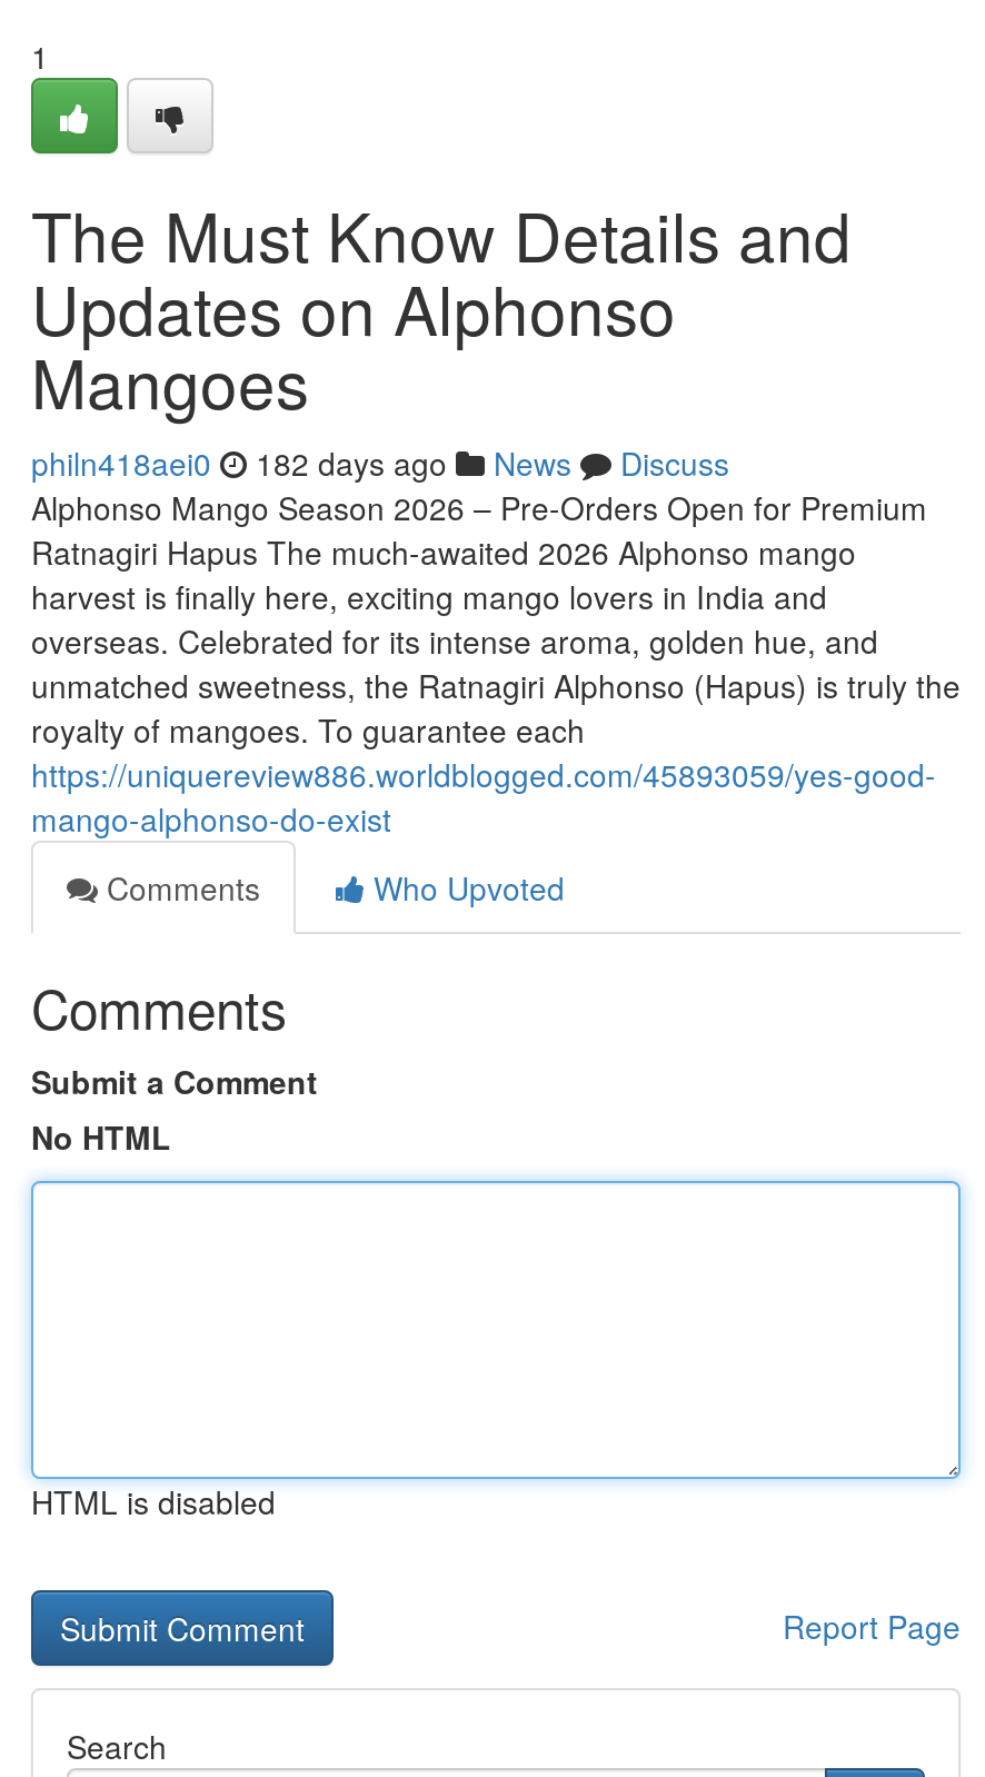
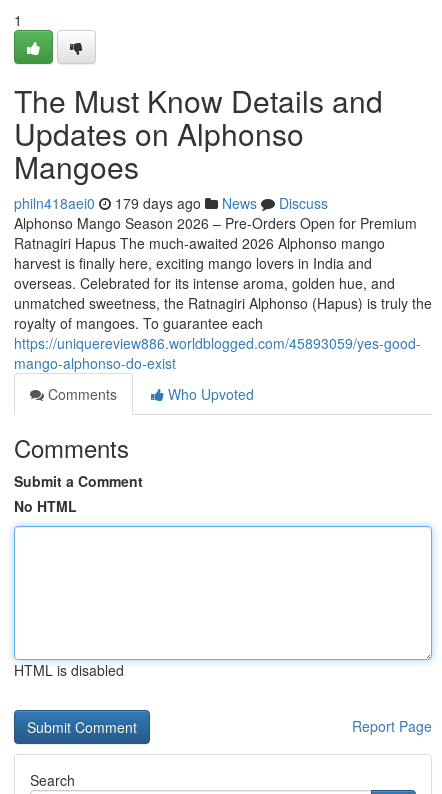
[31,440,729,485] philn418aei0 182 days ago News Discuss -> [14,193,328,213] philn418aei0 179 days ago News Discuss

